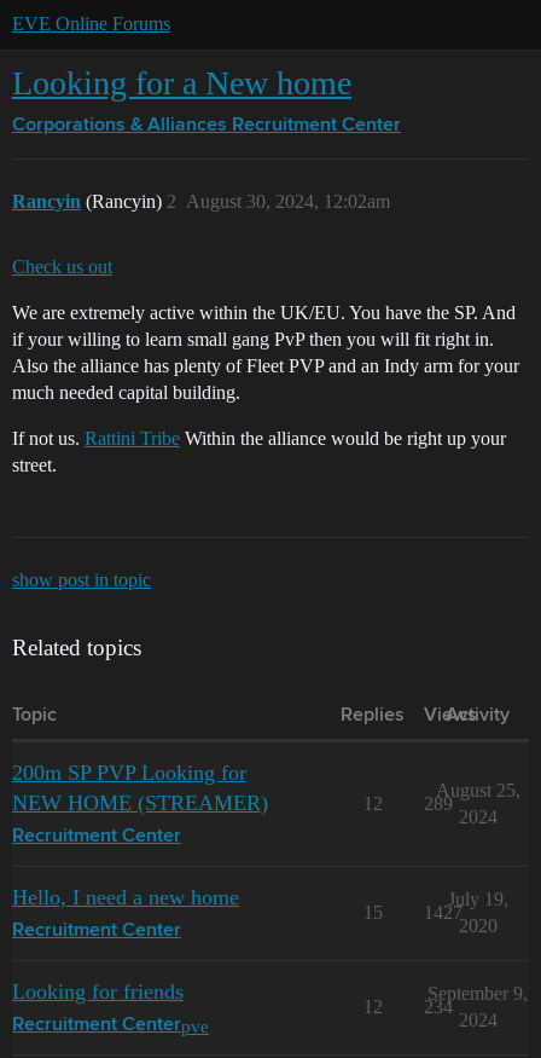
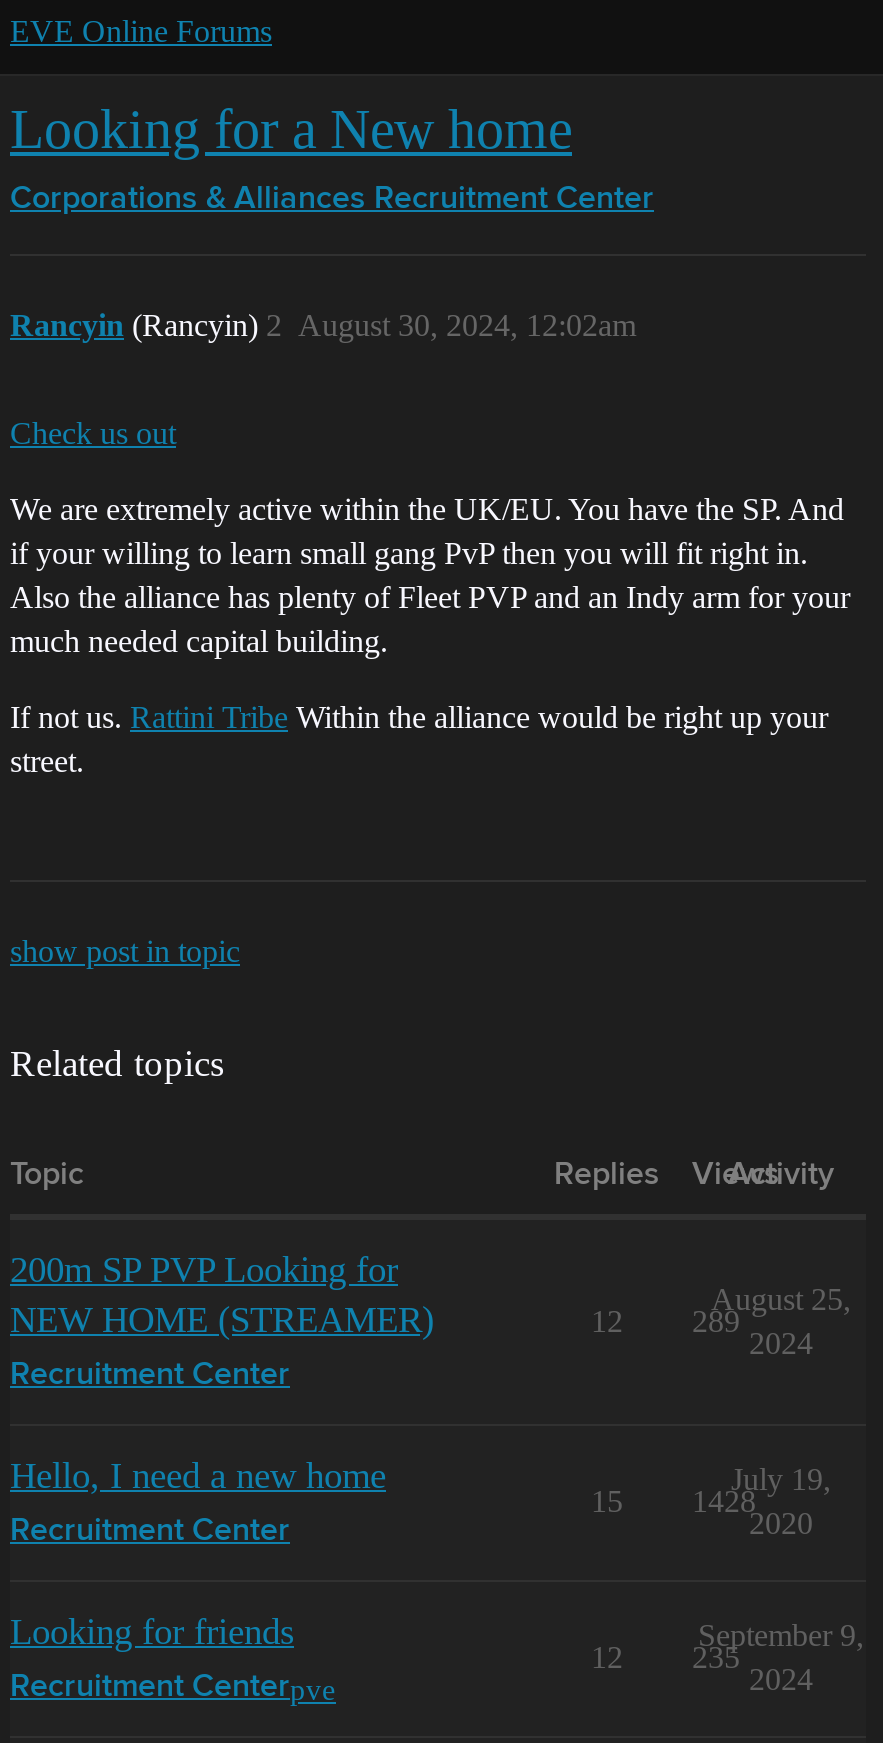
[424,902,463,923] 1427 -> [692,1484,756,1518] 1428
[424,996,453,1017] 234 -> [692,1640,740,1674] 235

